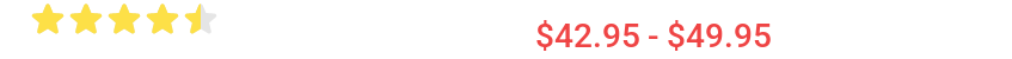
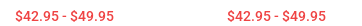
none -> [15,8,114,24] $42.95 - $49.95

